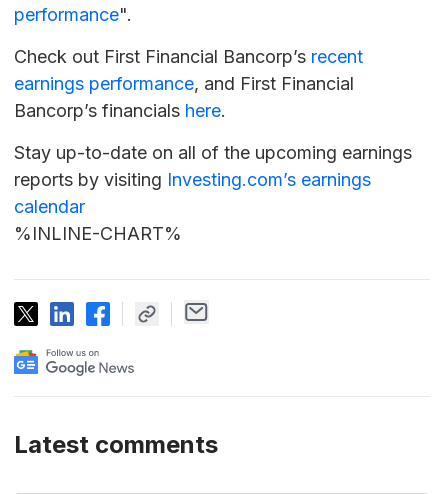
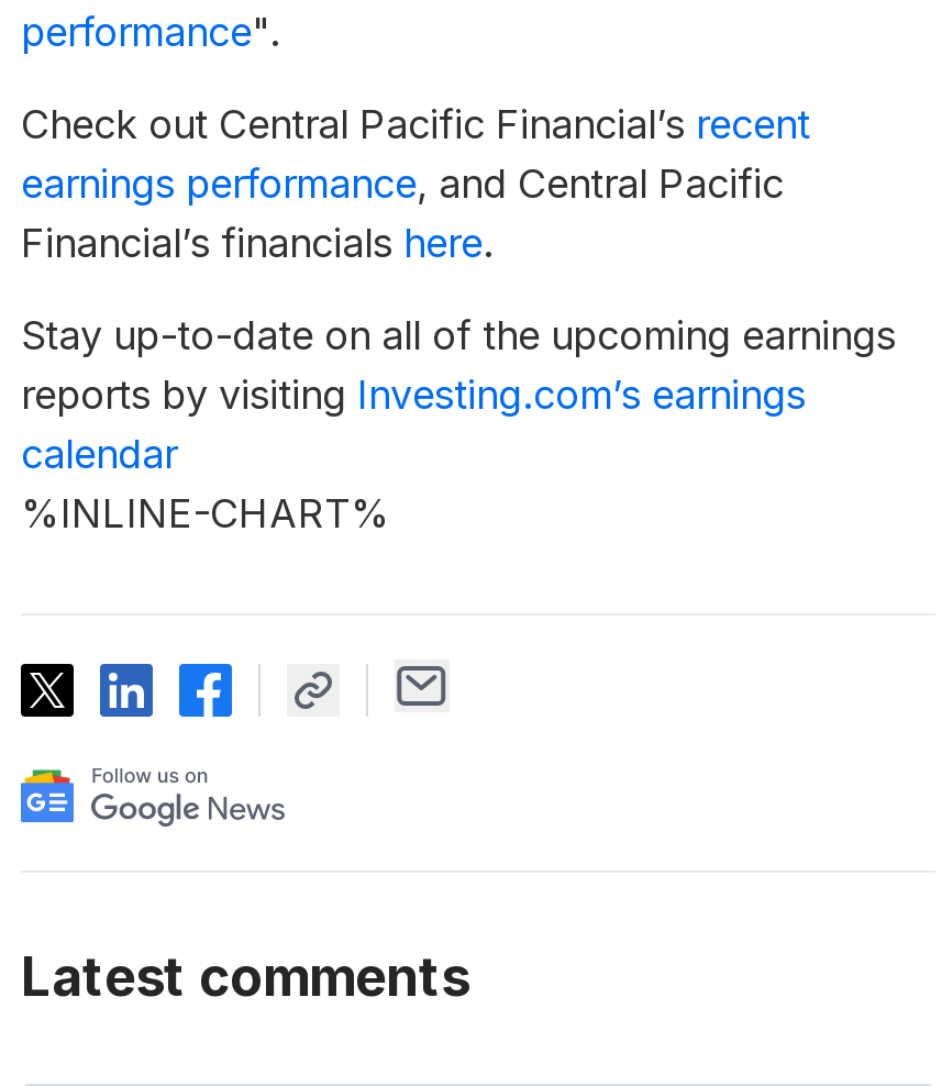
[14,46,363,67] Check out First Financial Bancorp’s recent -> [21,101,810,147] Check out Central Pacific Financial’s recent
[14,73,354,94] earnings performance, and First Financial -> [21,160,784,206] earnings performance, and Central Pacific
[14,100,226,121] Bancorp’s financials here. -> [21,219,494,266] Financial’s financials here.

